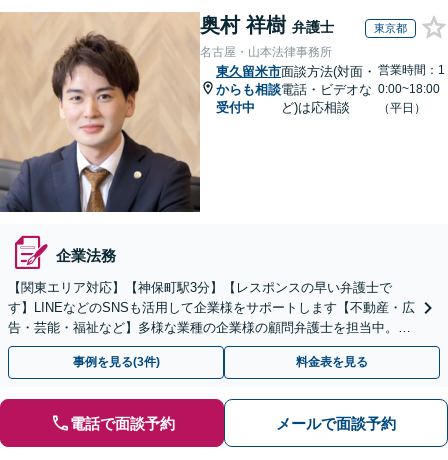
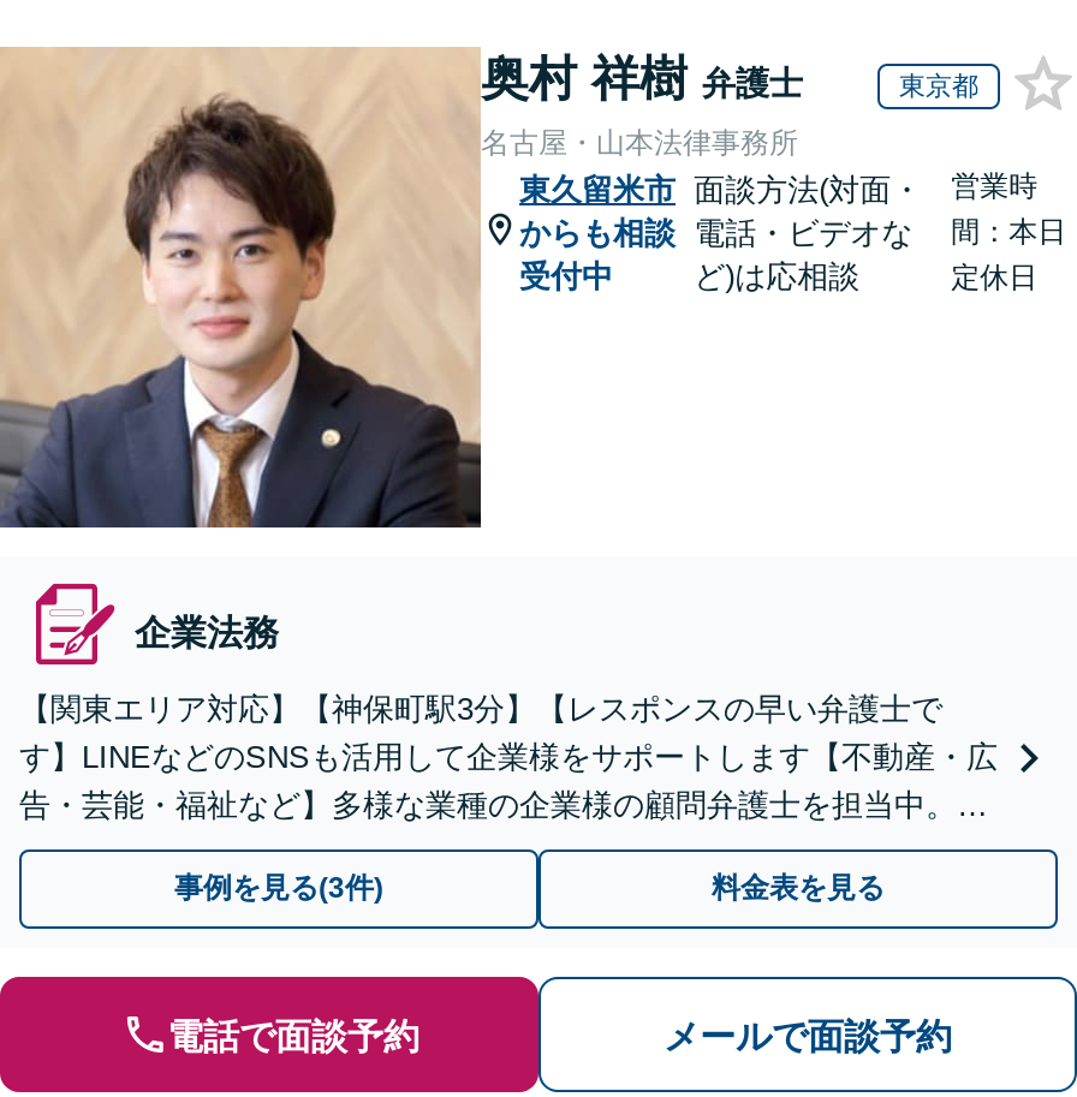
[378,63,445,115] 営業時間：1 | 0:00~18:00 | （平日） -> [951,169,1066,294] 営業時 | 間：本日 | 定休日

